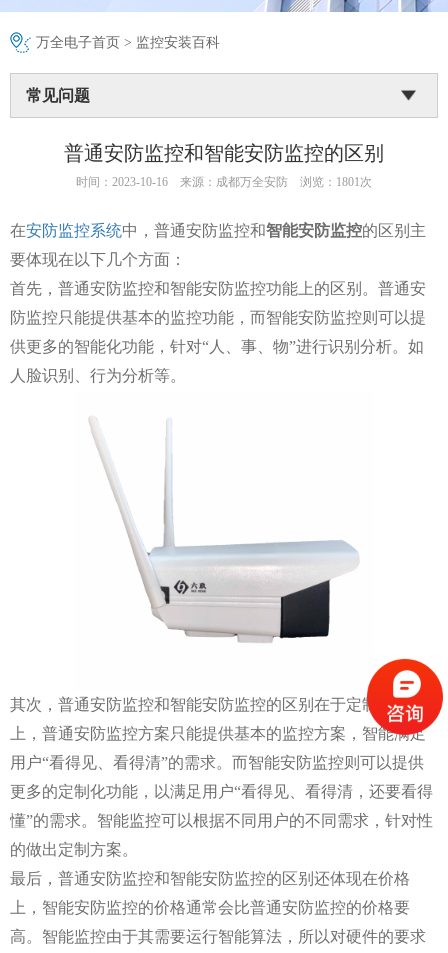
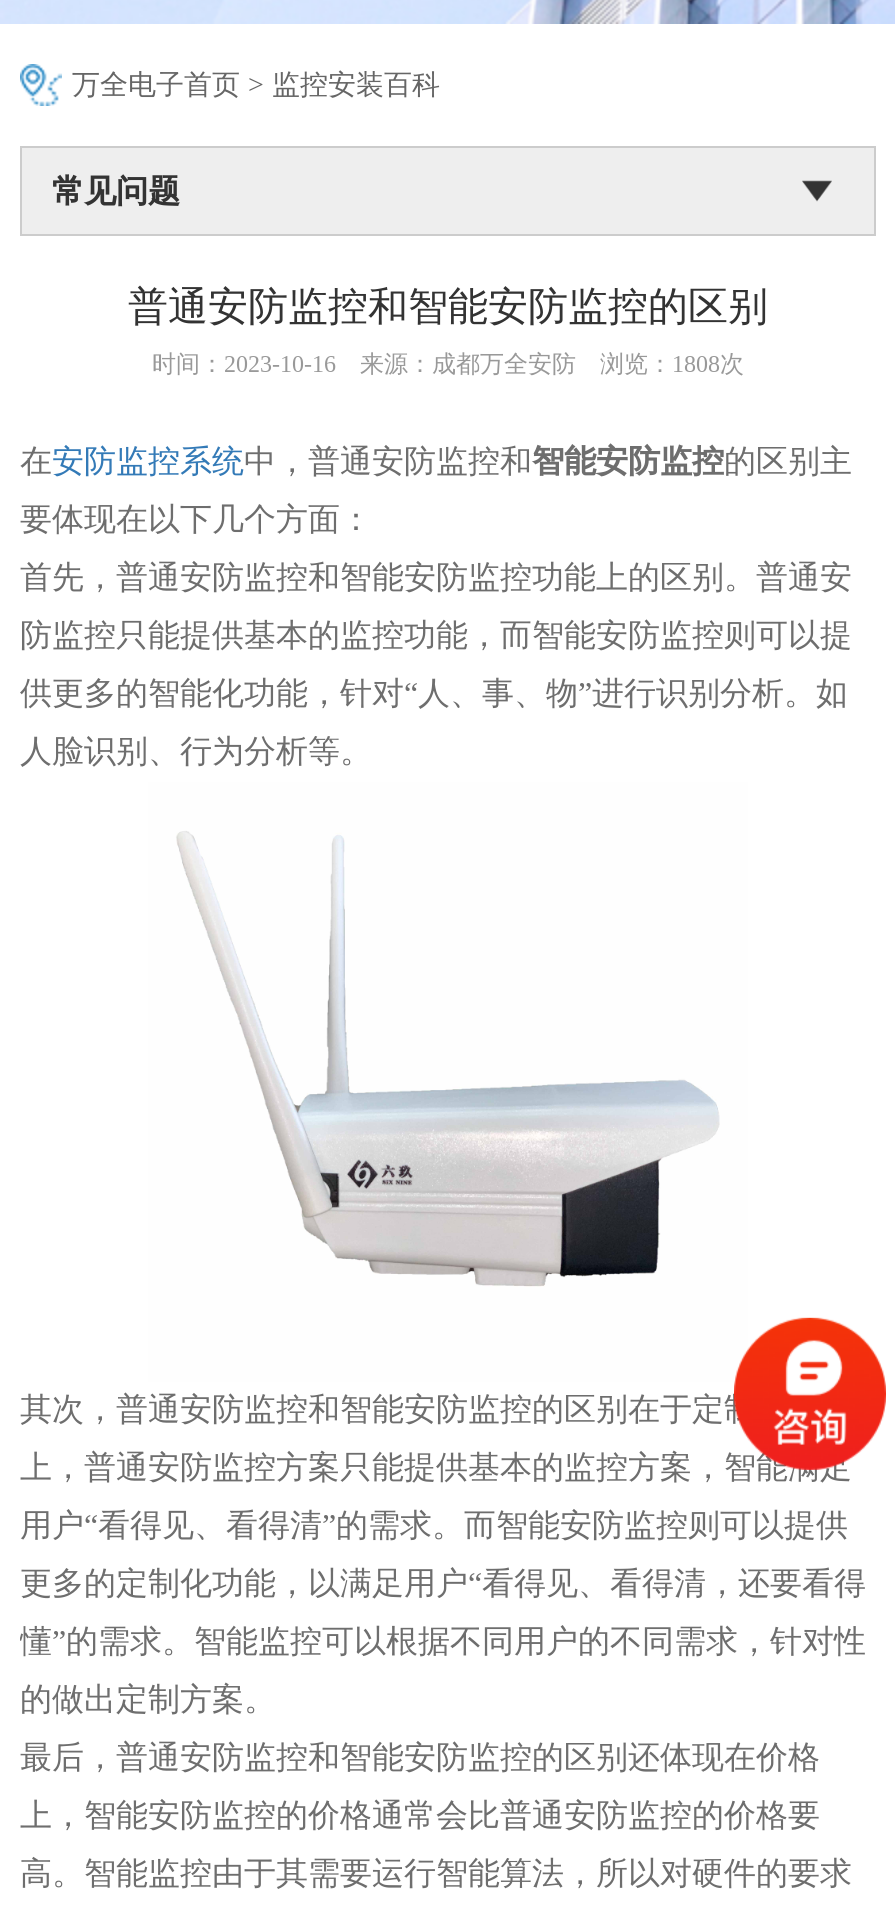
[76,175,372,189] 时间：2023-10-16 来源：成都万全安防 浏览：1801次 -> [152,350,744,378] 时间：2023-10-16 来源：成都万全安防 浏览：1808次

